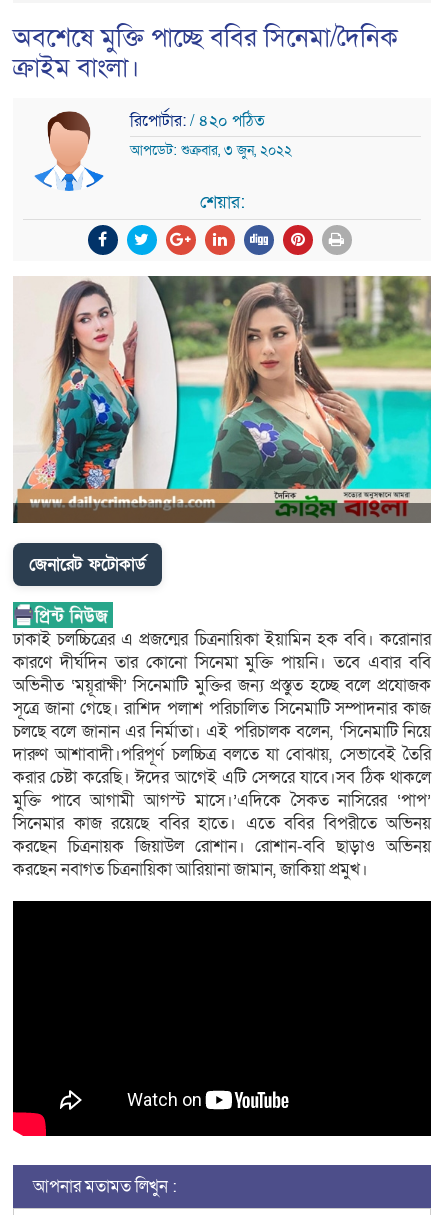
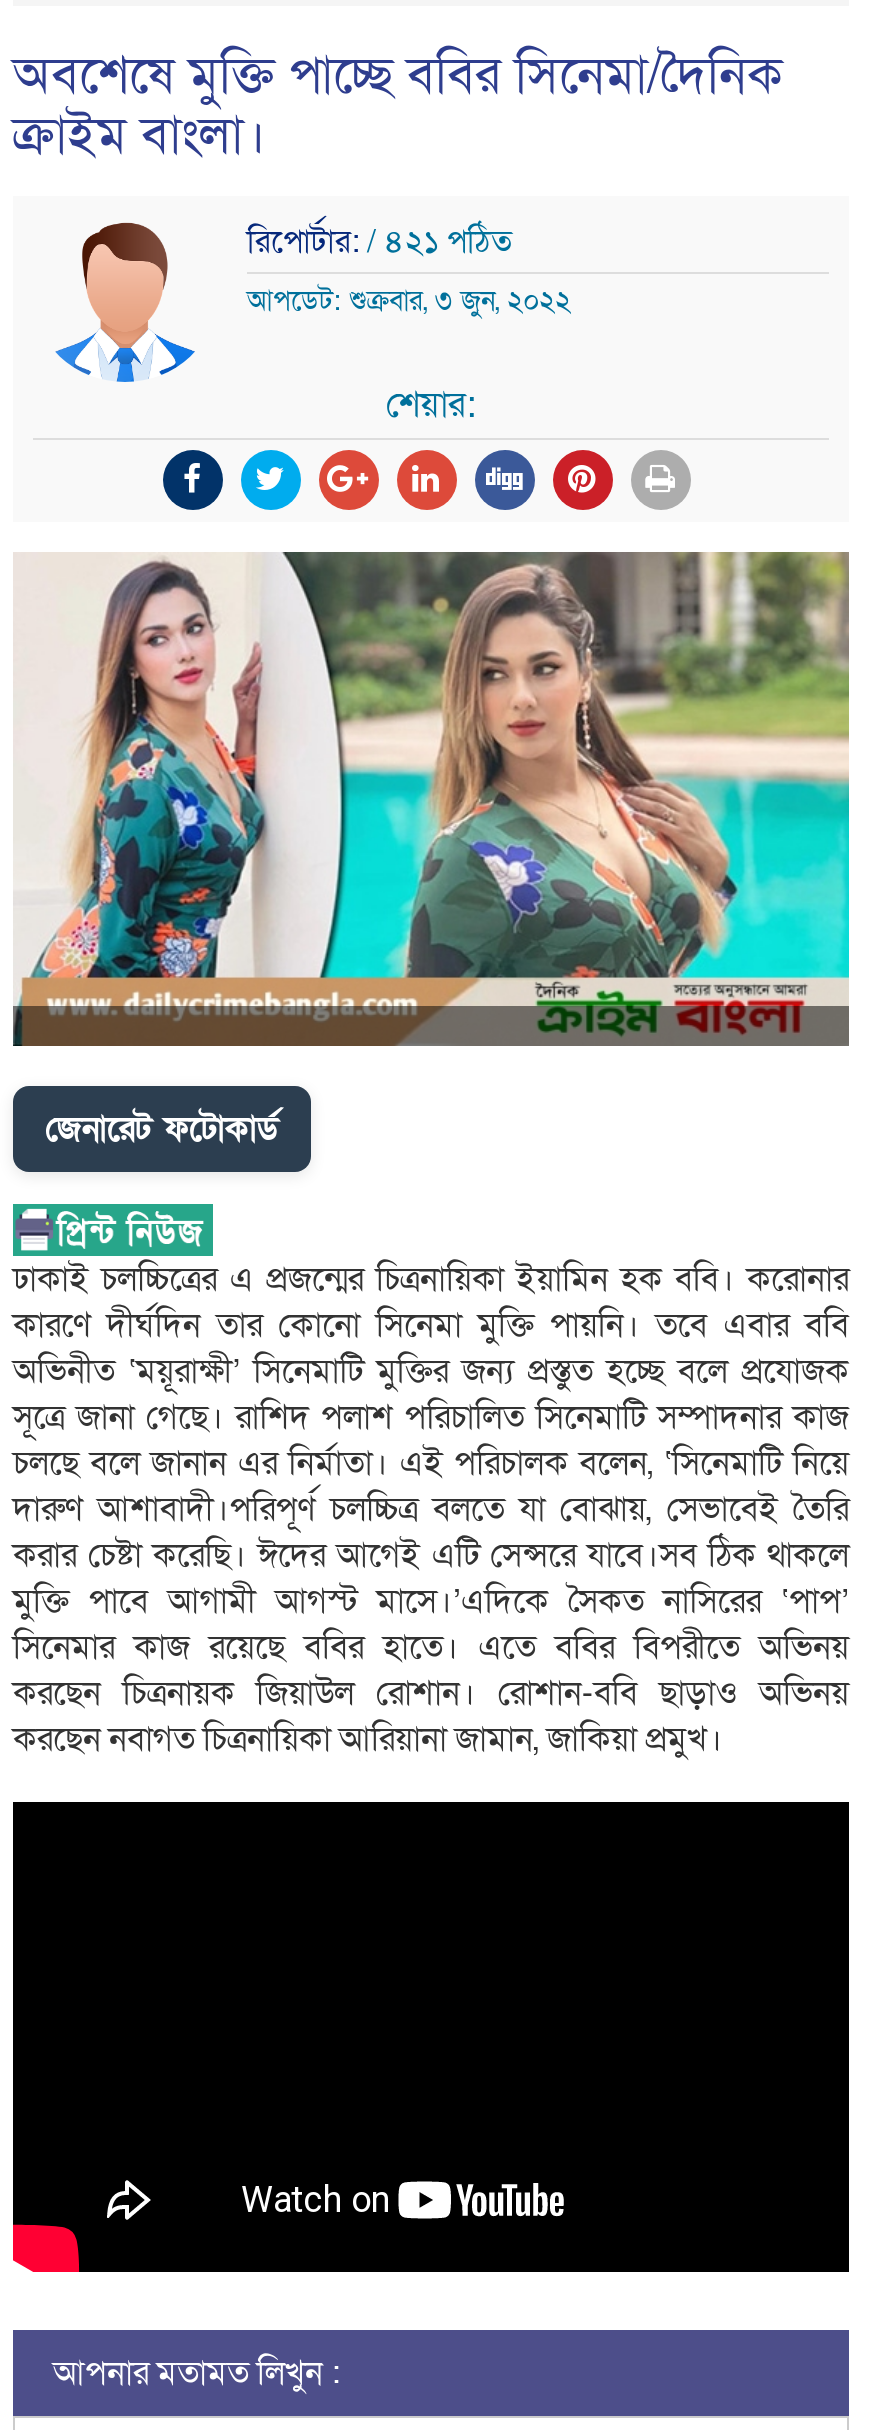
[130,110,265,132] রিপোর্টার: / ৪২০ পঠিত -> [247,220,513,264] রিপোর্টার: / ৪২১ পঠিত

